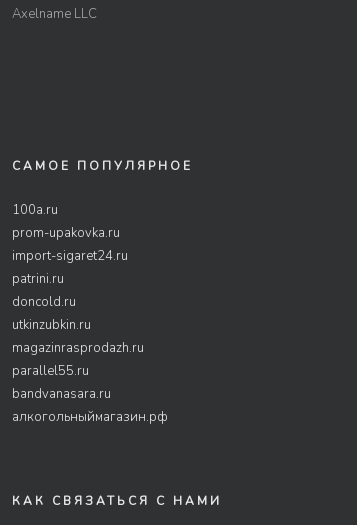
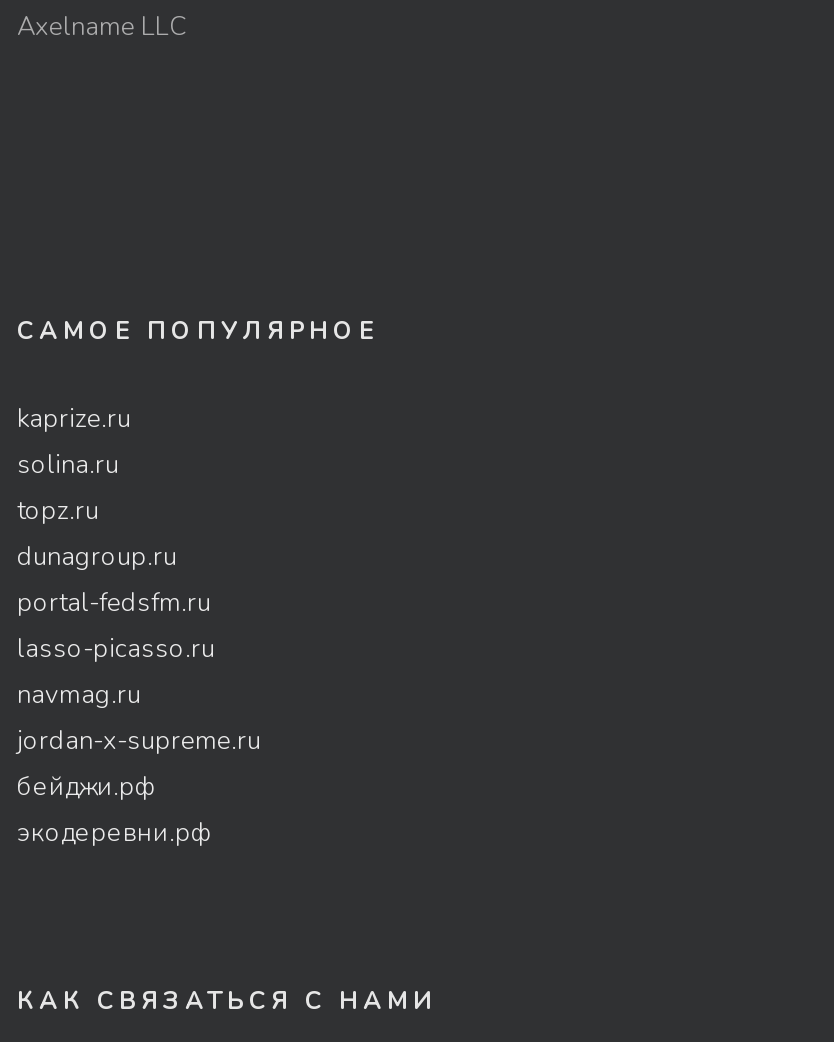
[12,201,168,426] 100a.ru | prom-upakovka.ru | import-sigaret24.ru | patrini.ru | doncold.ru | utkinzubkin.ru | magazinrasprodazh.ru | parallel55.ru | bandvanasara.ru | алкогольныймагазин.рф -> [17,401,261,851] kaprize.ru | solina.ru | topz.ru | dunagroup.ru | portal-fedsfm.ru | lasso-picasso.ru | navmag.ru | jordan-x-supreme.ru | бейджи.рф | экодеревни.рф

